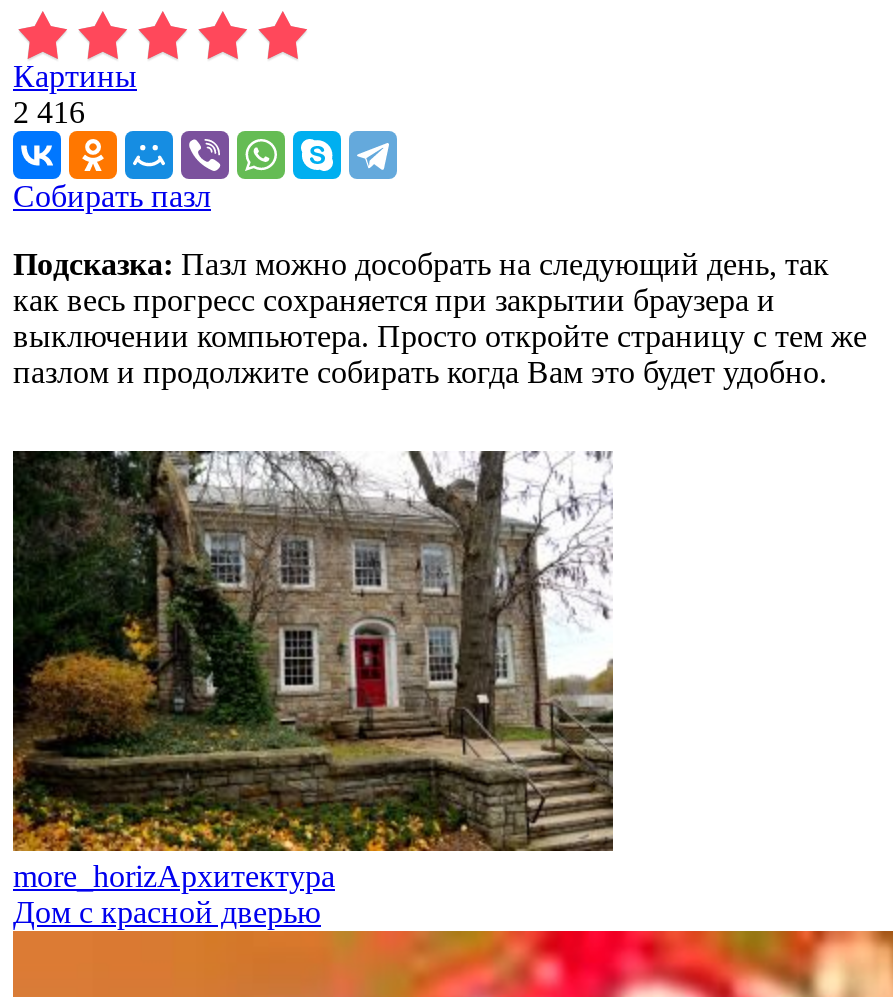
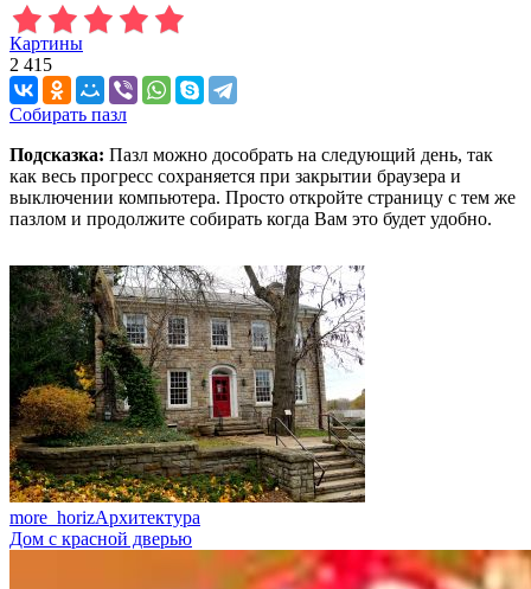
[13,95,85,129] 2 416 -> [9,54,52,75] 2 415

